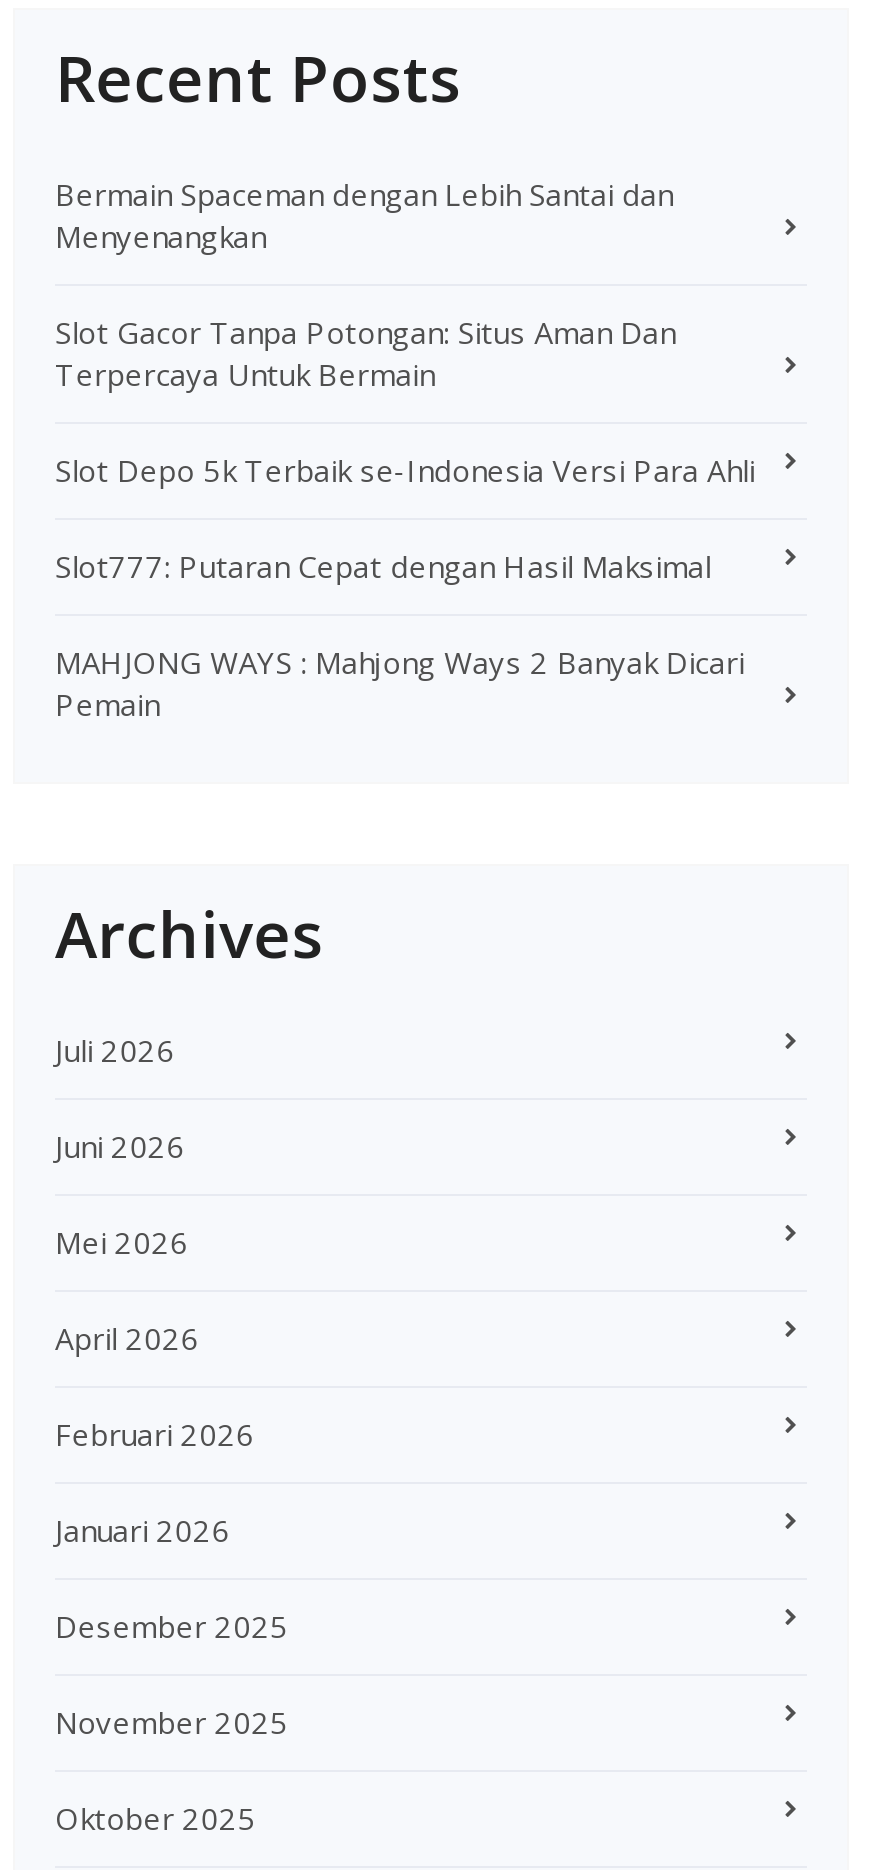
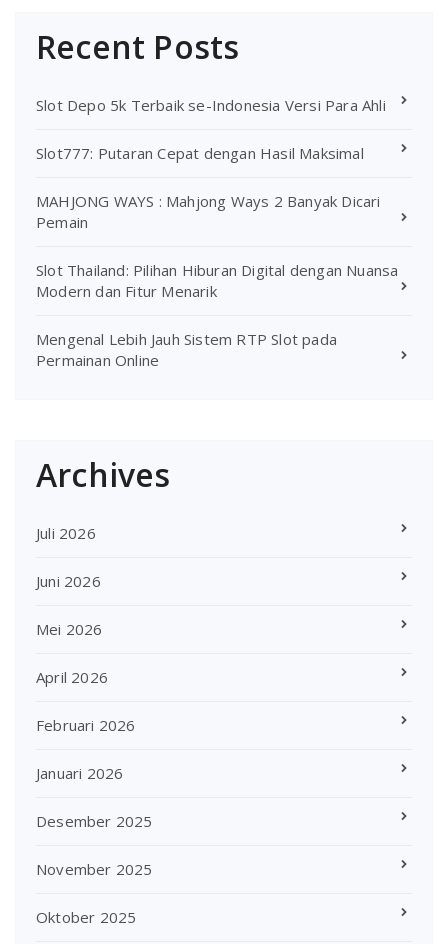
[55,173,675,393] Bermain Spaceman dengan Lebih Santai dan | Menyenangkan | Slot Gacor Tanpa Potongan: Situs Aman Dan | Terpercaya Untuk Bermain -> none
moved [55,449,755,723] -> [36,95,386,232]: Slot Depo 5k Terbaik se-Indonesia Versi Para Ahli | Slot777: Putaran Cepat dengan Hasil Maksimal | MAHJONG WAYS : Mahjong Ways 2 Banyak Dicari | Pemain
none -> [36,260,398,370] Slot Thailand: Pilihan Hiburan Digital dengan Nuansa | Modern dan Fitur Menarik | Mengenal Lebih Jauh Sistem RTP Slot pada | Permainan Online

